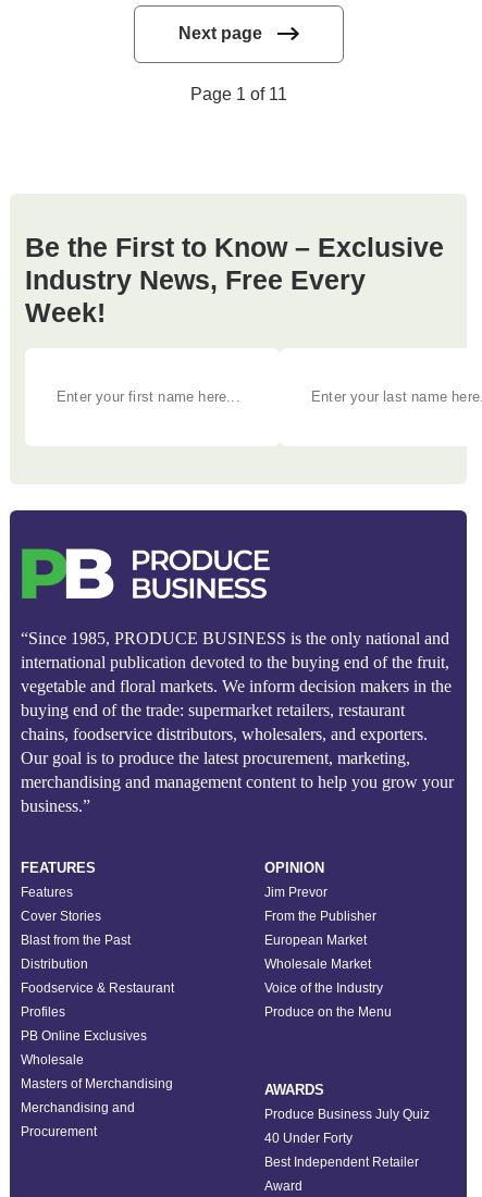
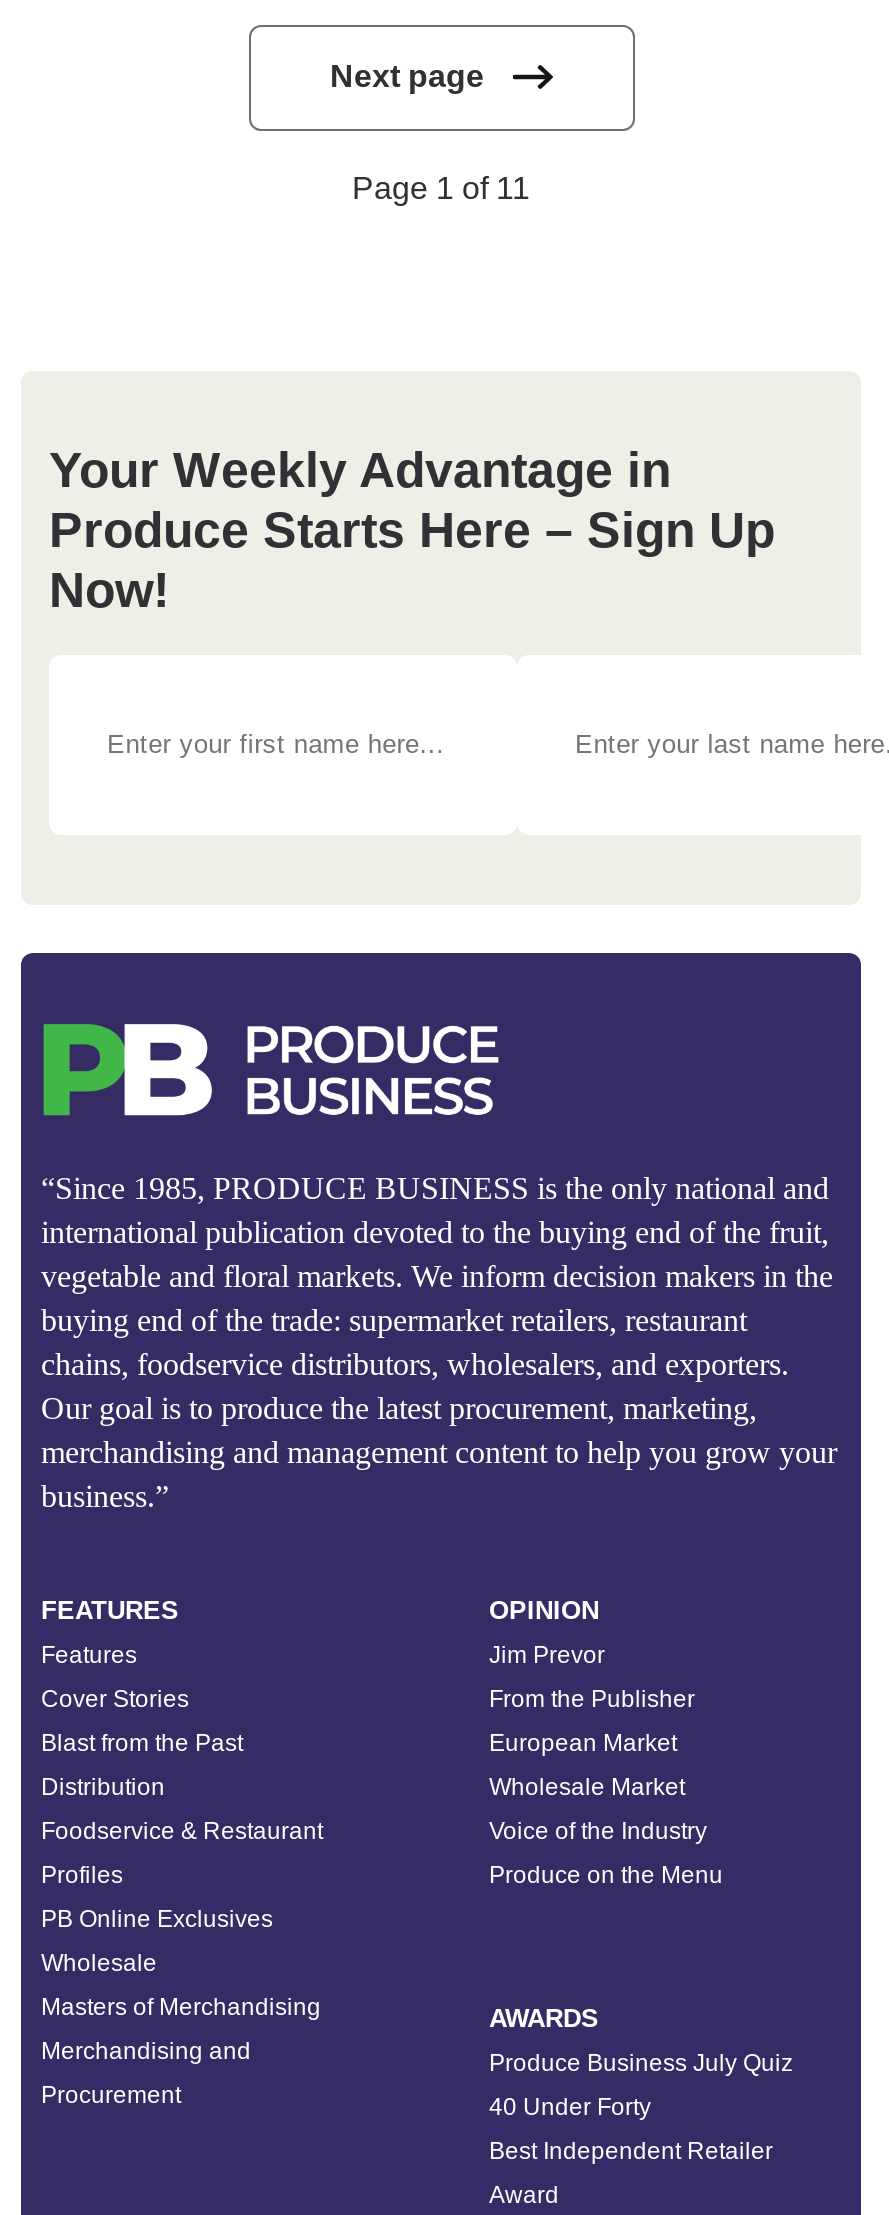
[25,231,444,327] Be the First to Know – Exclusive | Industry News, Free Every | Week! -> [49,440,775,616] Your Weekly Advantage in | Produce Starts Here – Sign Up | Now!

